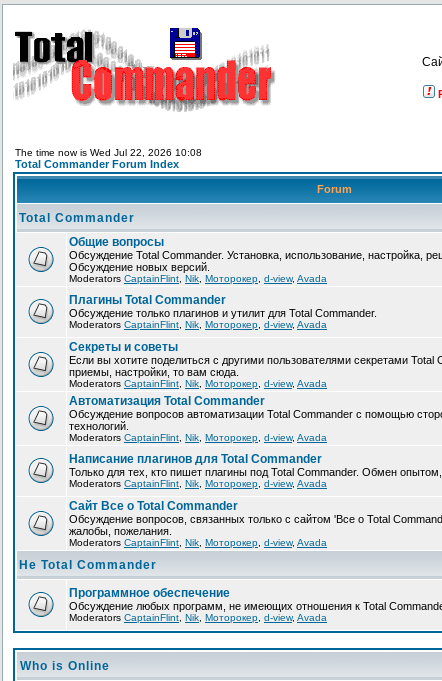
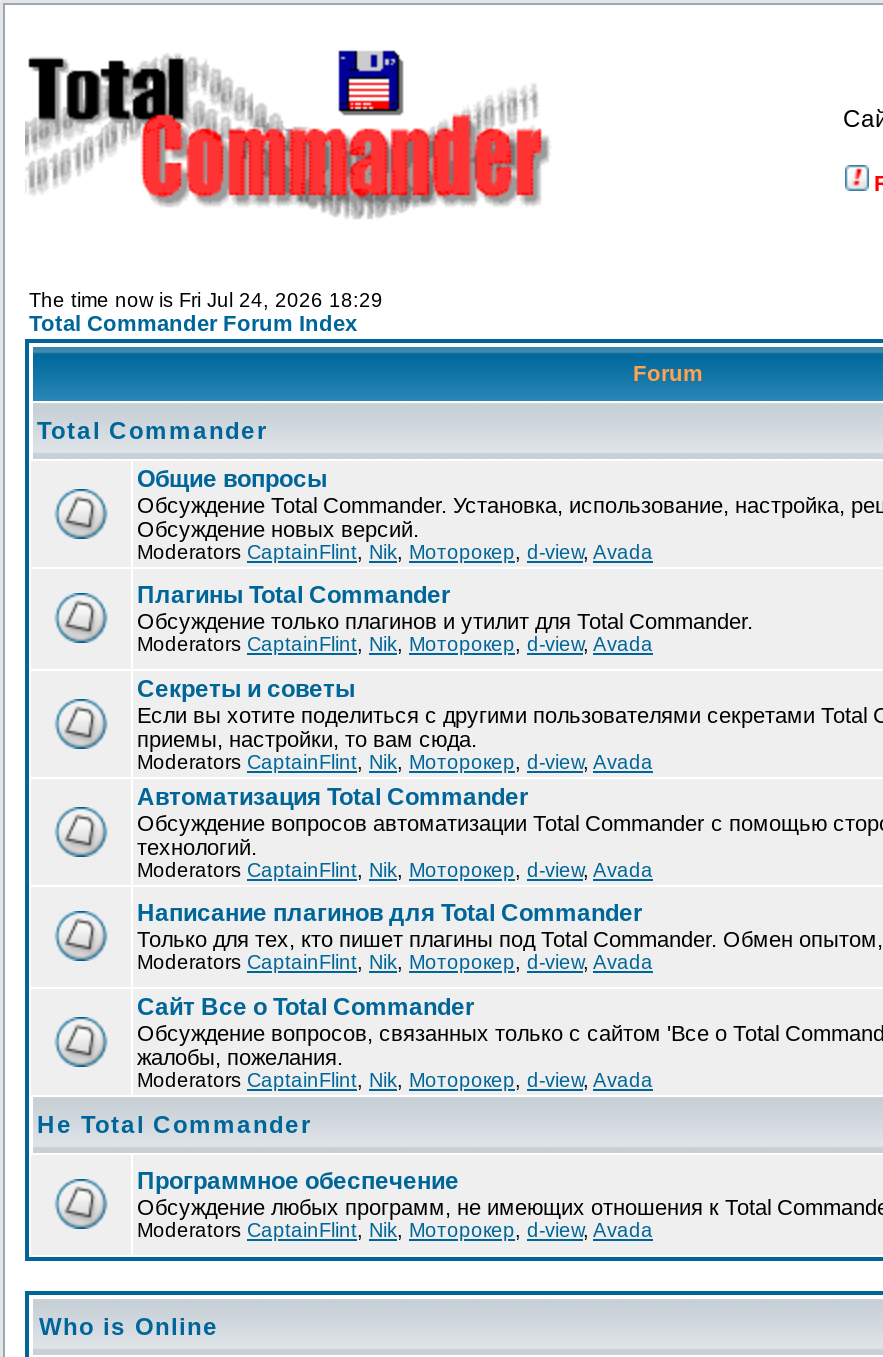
[15,147,202,158] The time now is Wed Jul 22, 2026 10:08 -> [29,289,383,311] The time now is Fri Jul 24, 2026 18:29

